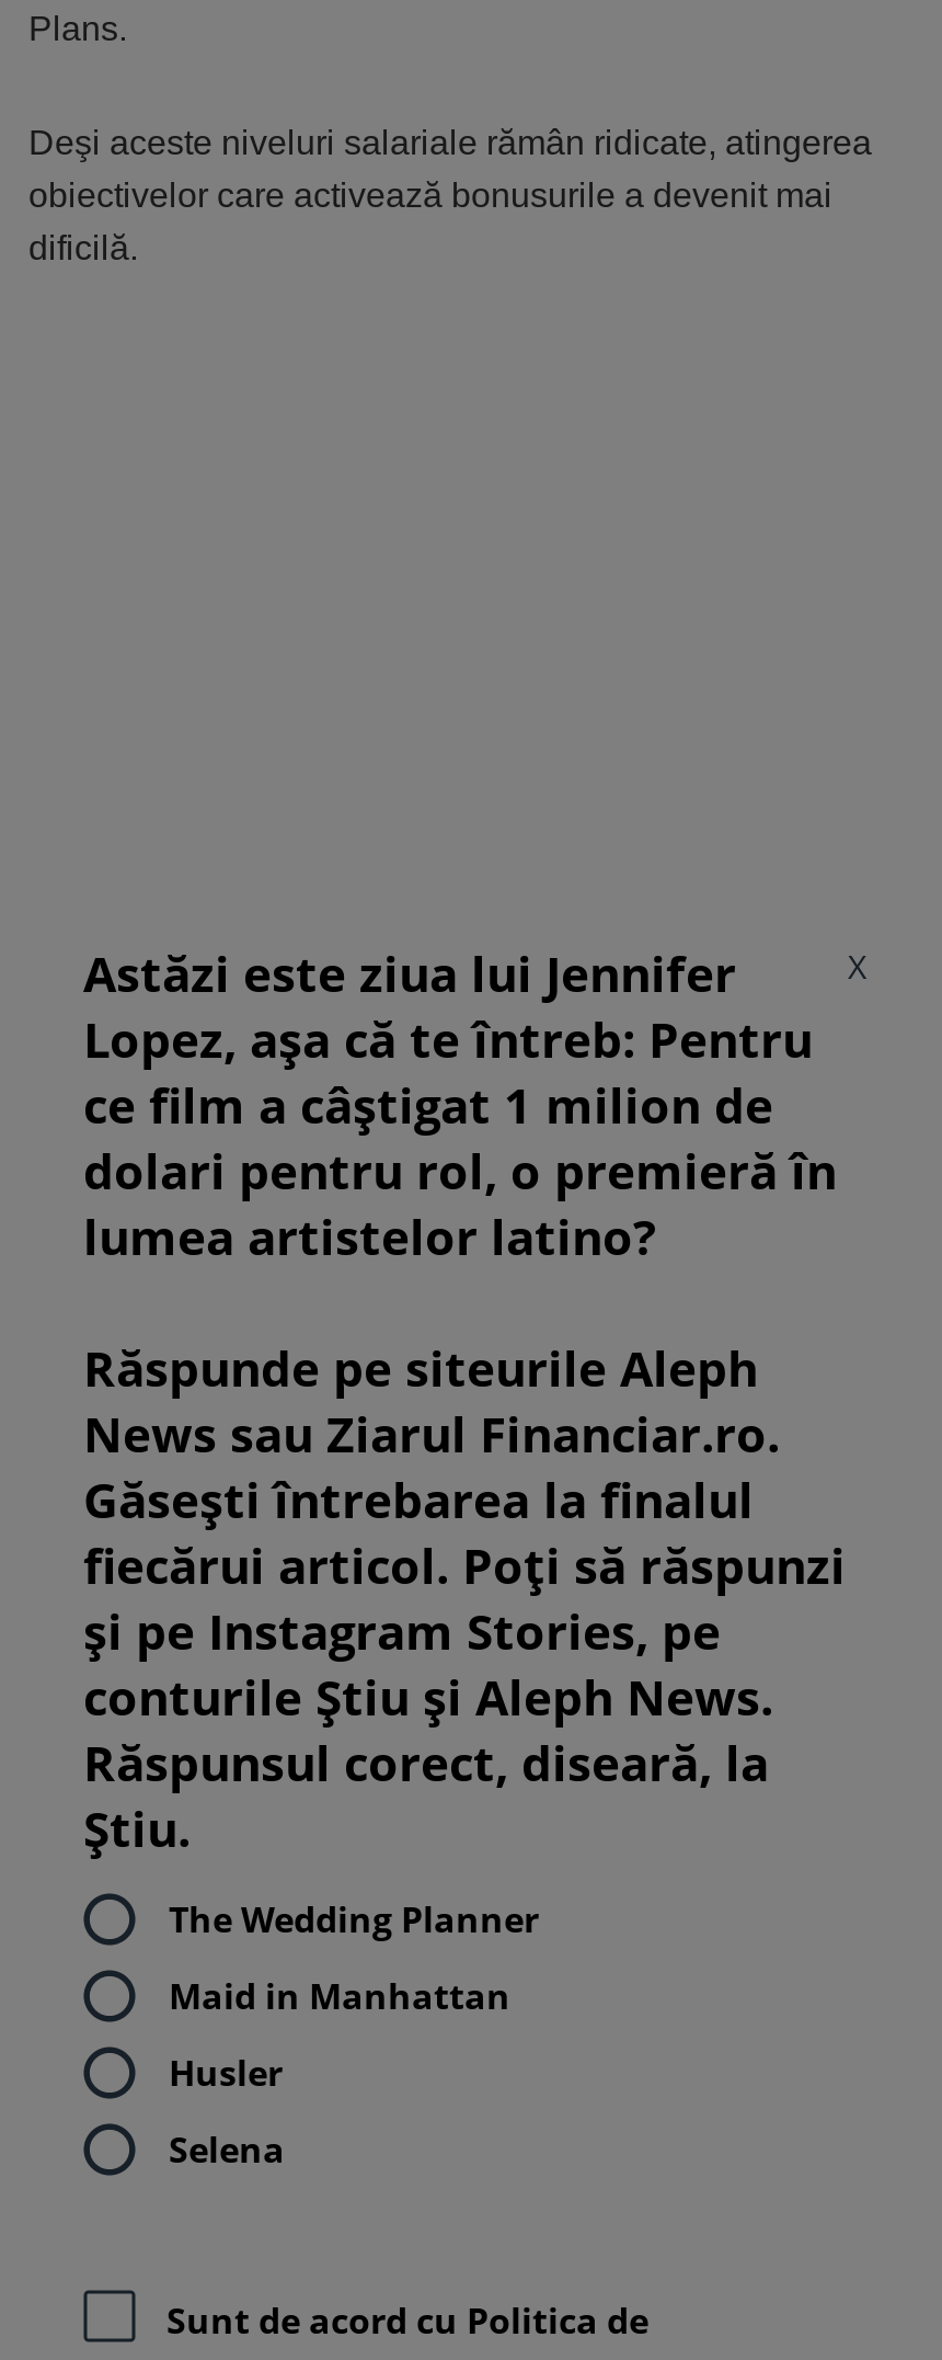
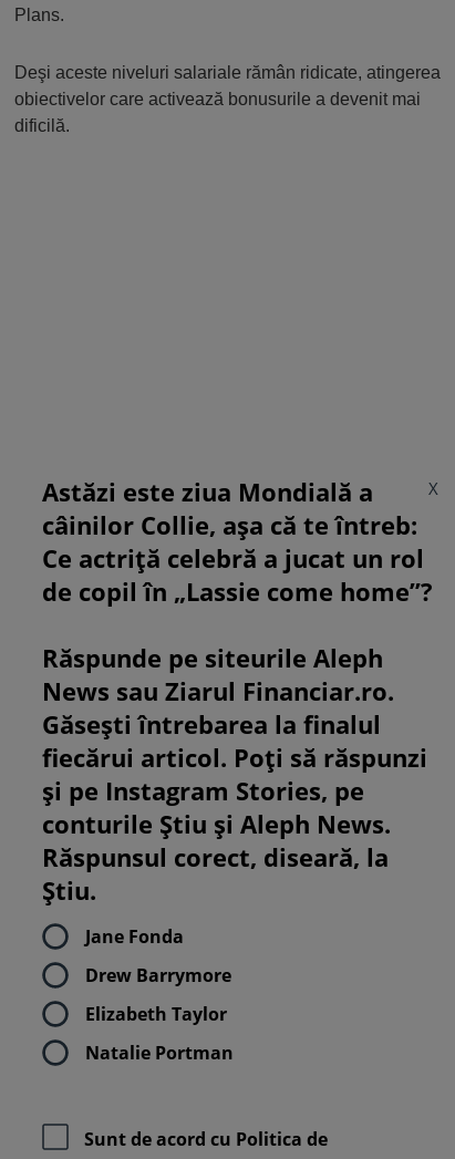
[83,939,837,1268] Astăzi este ziua lui Jennifer | Lopez, așa că te întreb: Pentru | ce film a câștigat 1 milion de | dolari pentru rol, o premieră în | lumea artistelor latino? -> [42,475,433,607] Astăzi este ziua Mondială a | câinilor Collie, așa că te întreb: | Ce actriță celebră a jucat un rol | de copil în „Lassie come home”?
[169,1896,539,1944] The Wedding Planner -> [85,925,184,949] Jane Fonda
[169,1972,510,2021] Maid in Manhattan -> [85,963,231,988] Drew Barrymore
[169,2049,283,2097] Husler -> [85,1002,227,1026] Elizabeth Taylor
[169,2126,285,2174] Selena -> [85,1041,234,1065] Natalie Portman

